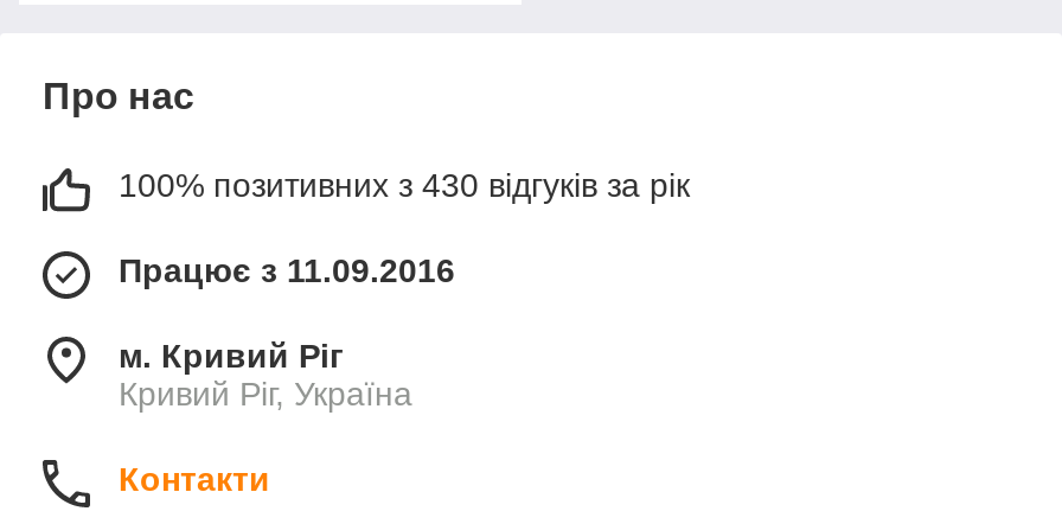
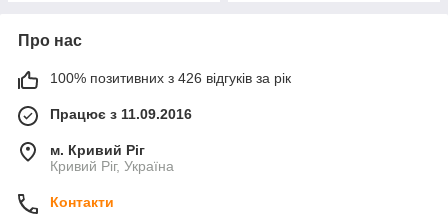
[119,166,690,204] 100% позитивних з 430 відгуків за рік -> [50,70,291,86] 100% позитивних з 426 відгуків за рік

